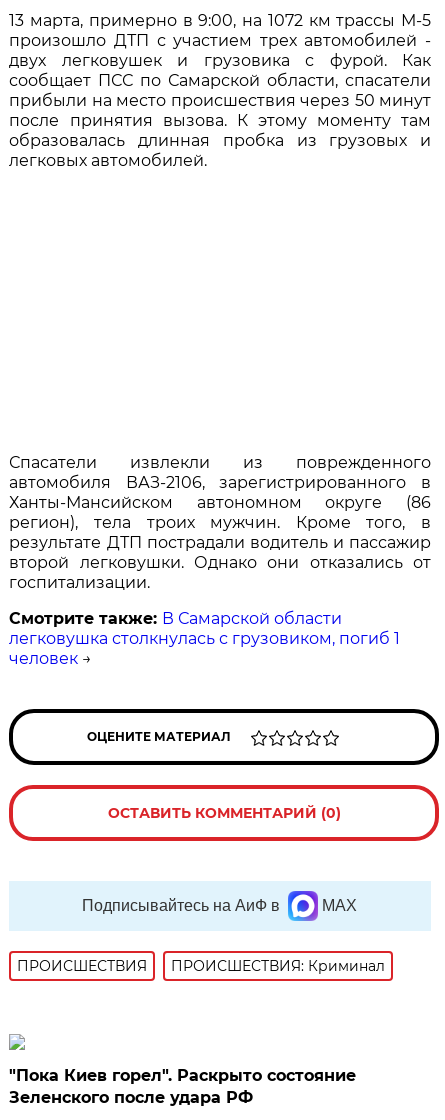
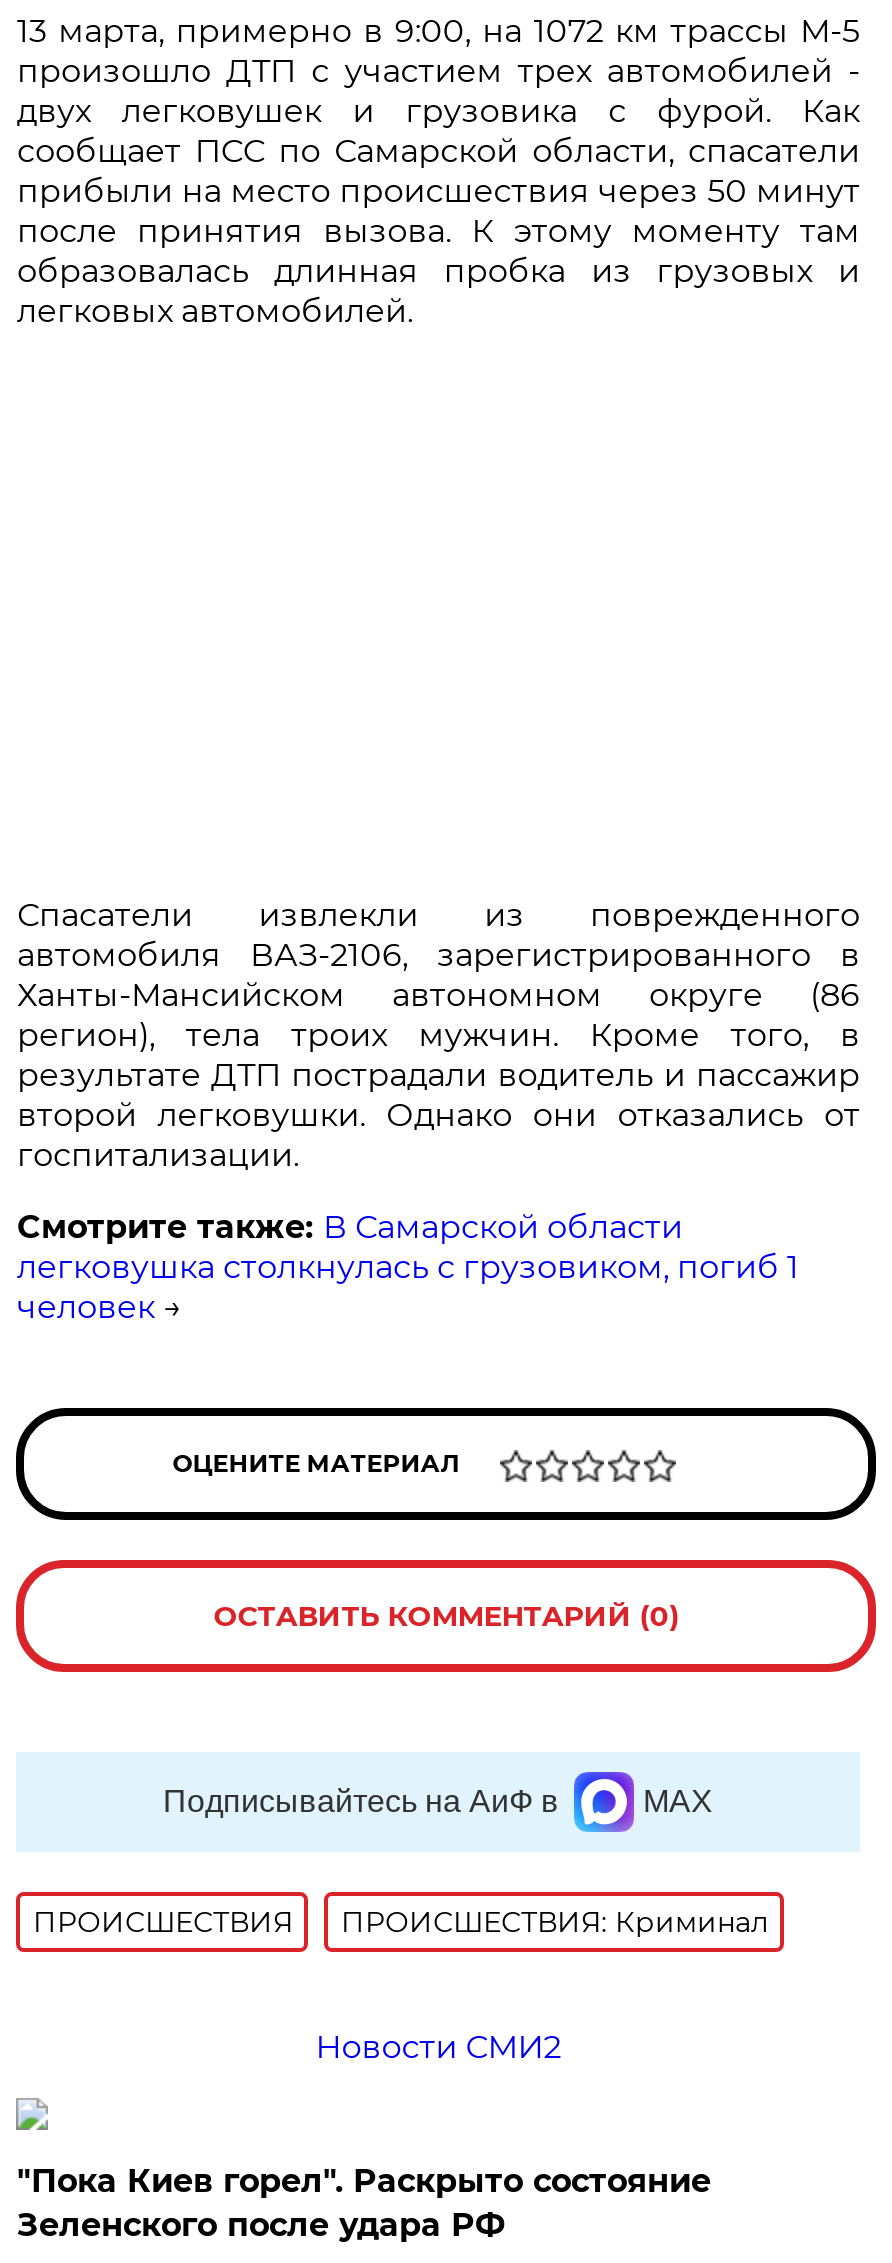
none -> [315,2028,561,2066] Новости СМИ2

